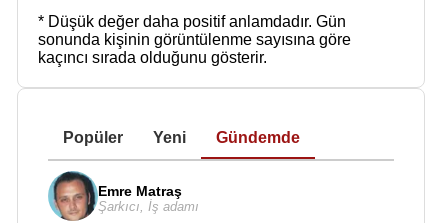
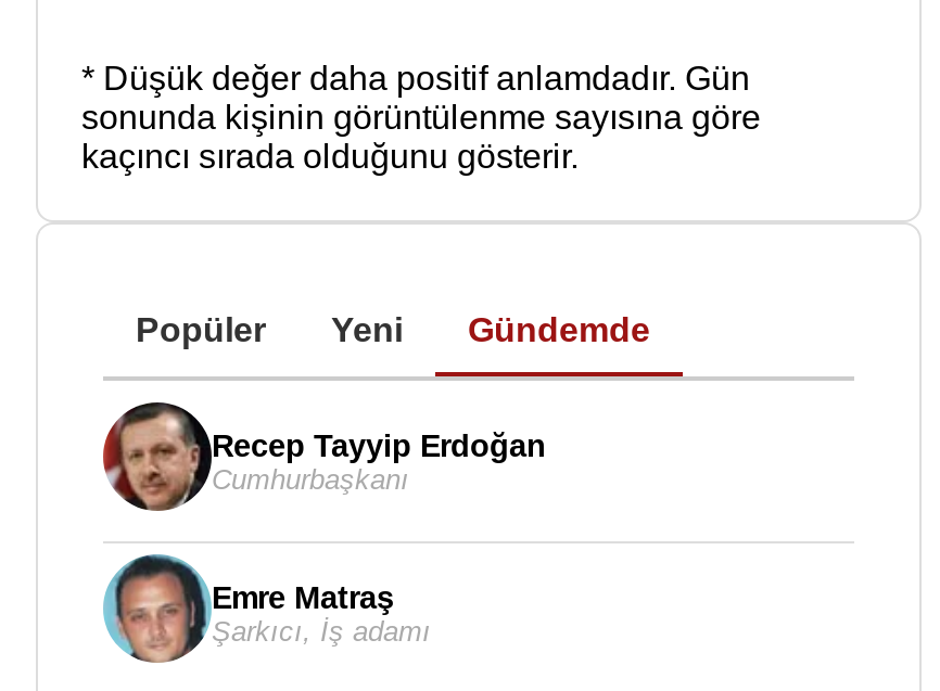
none -> [101,400,546,511] [image] | Recep Tayyip Erdoğan | Cumhurbaşkanı

